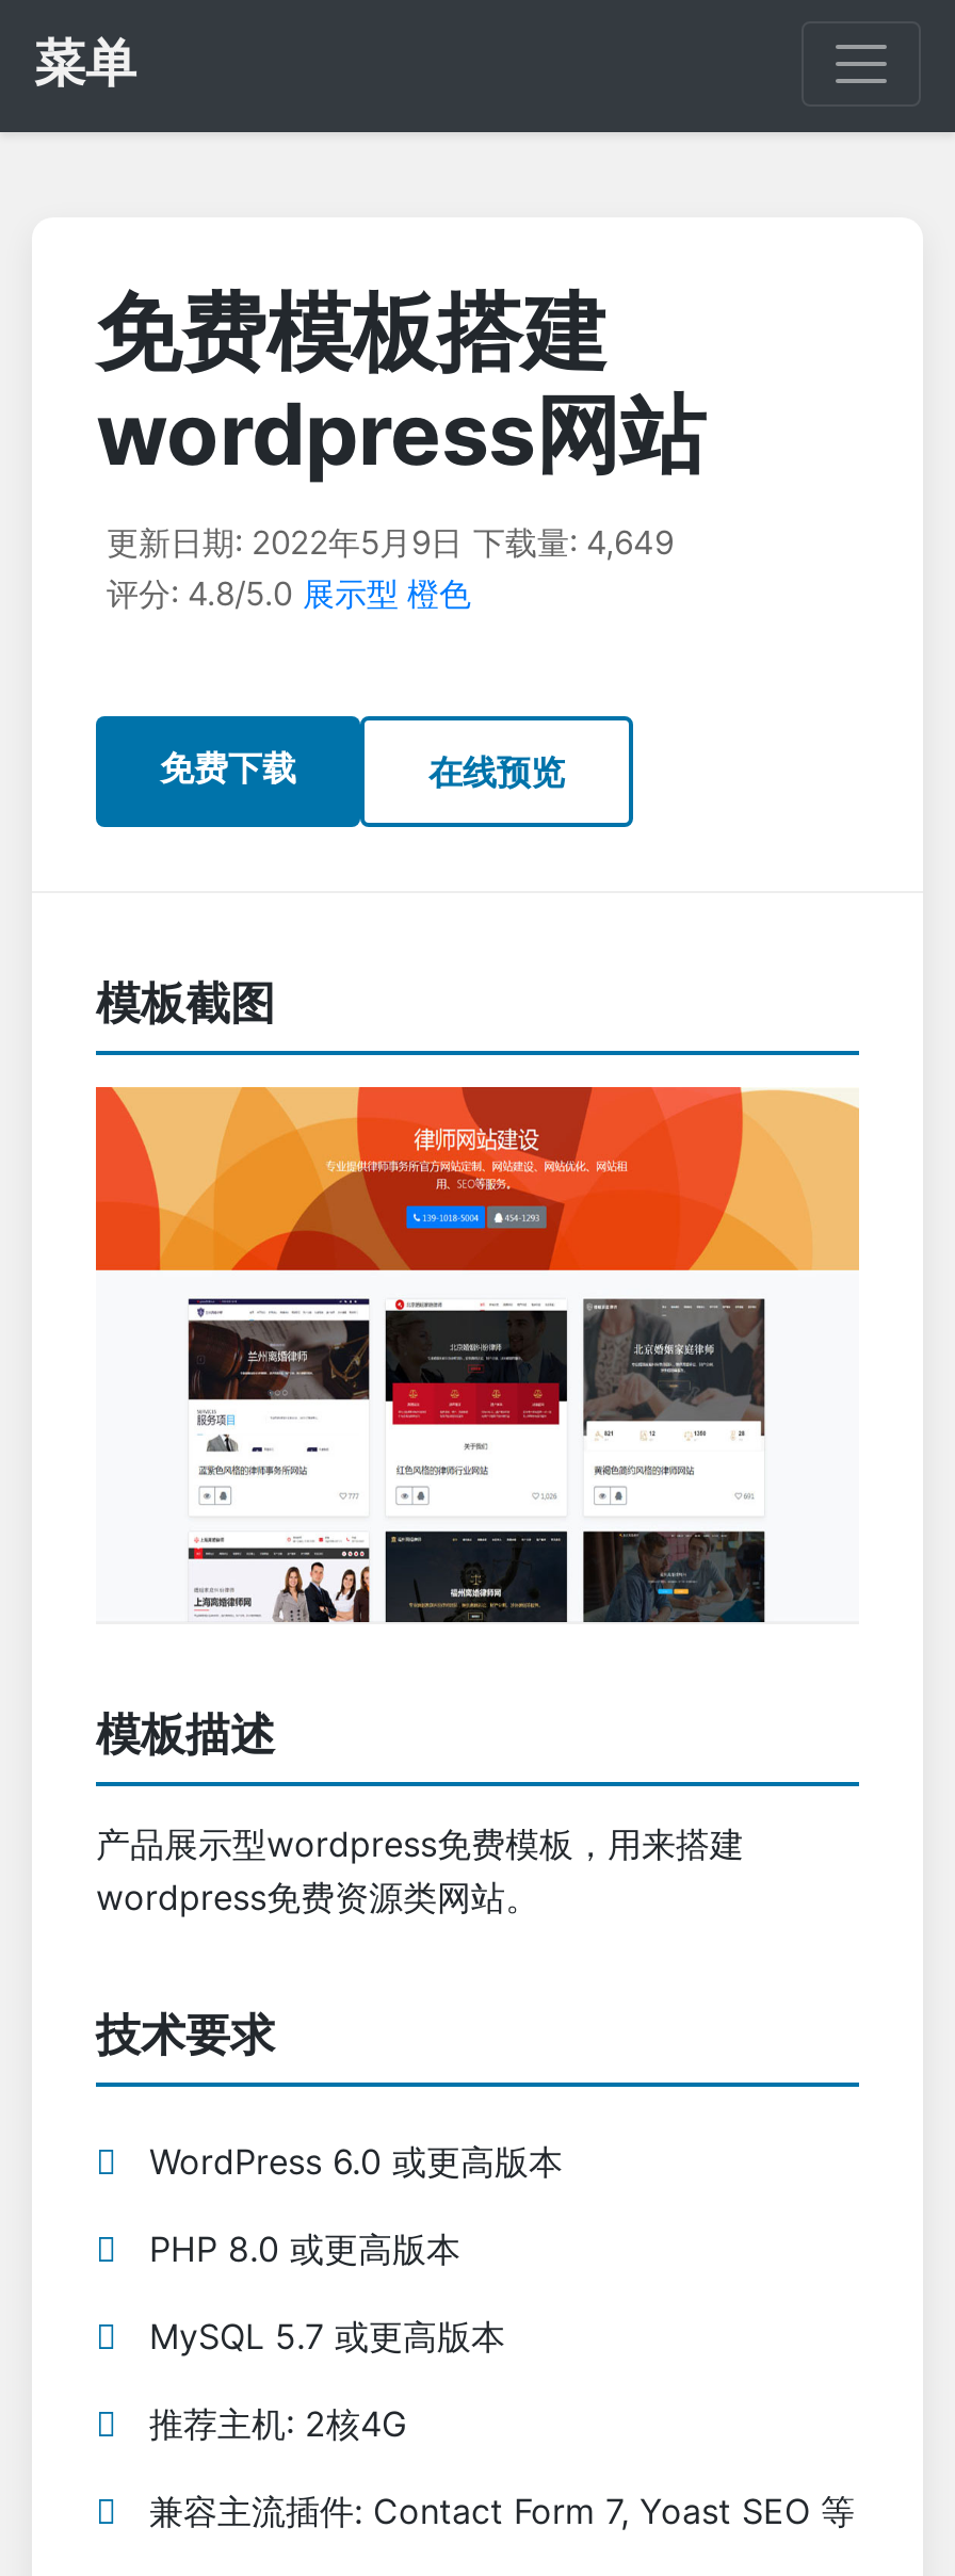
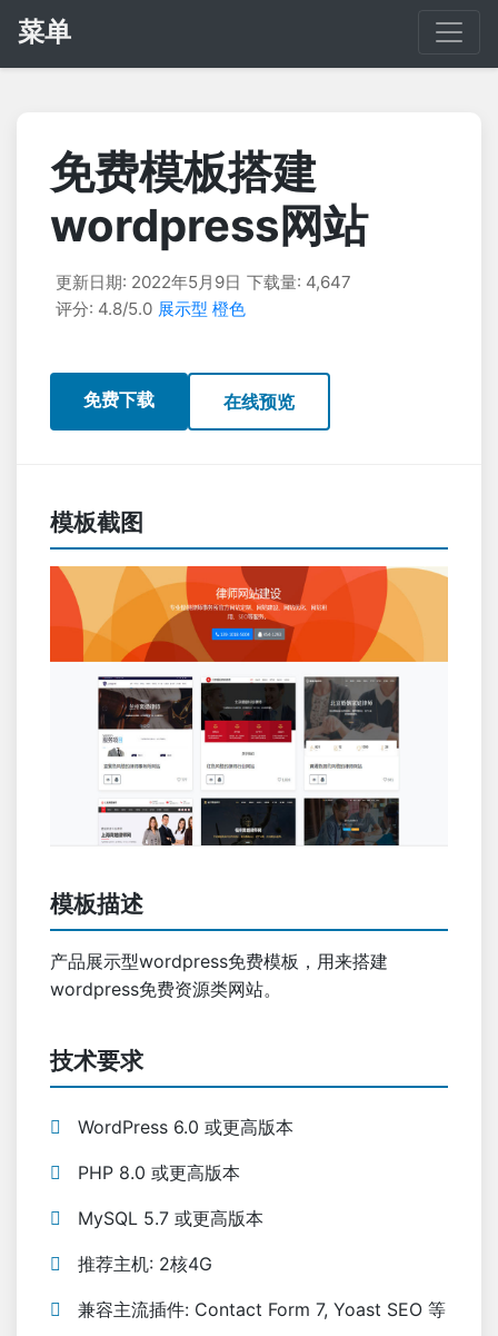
[107,522,674,563] 更新日期: 2022年5月9日 下载量: 4,649 -> [56,271,351,293] 更新日期: 2022年5月9日 下载量: 4,647

